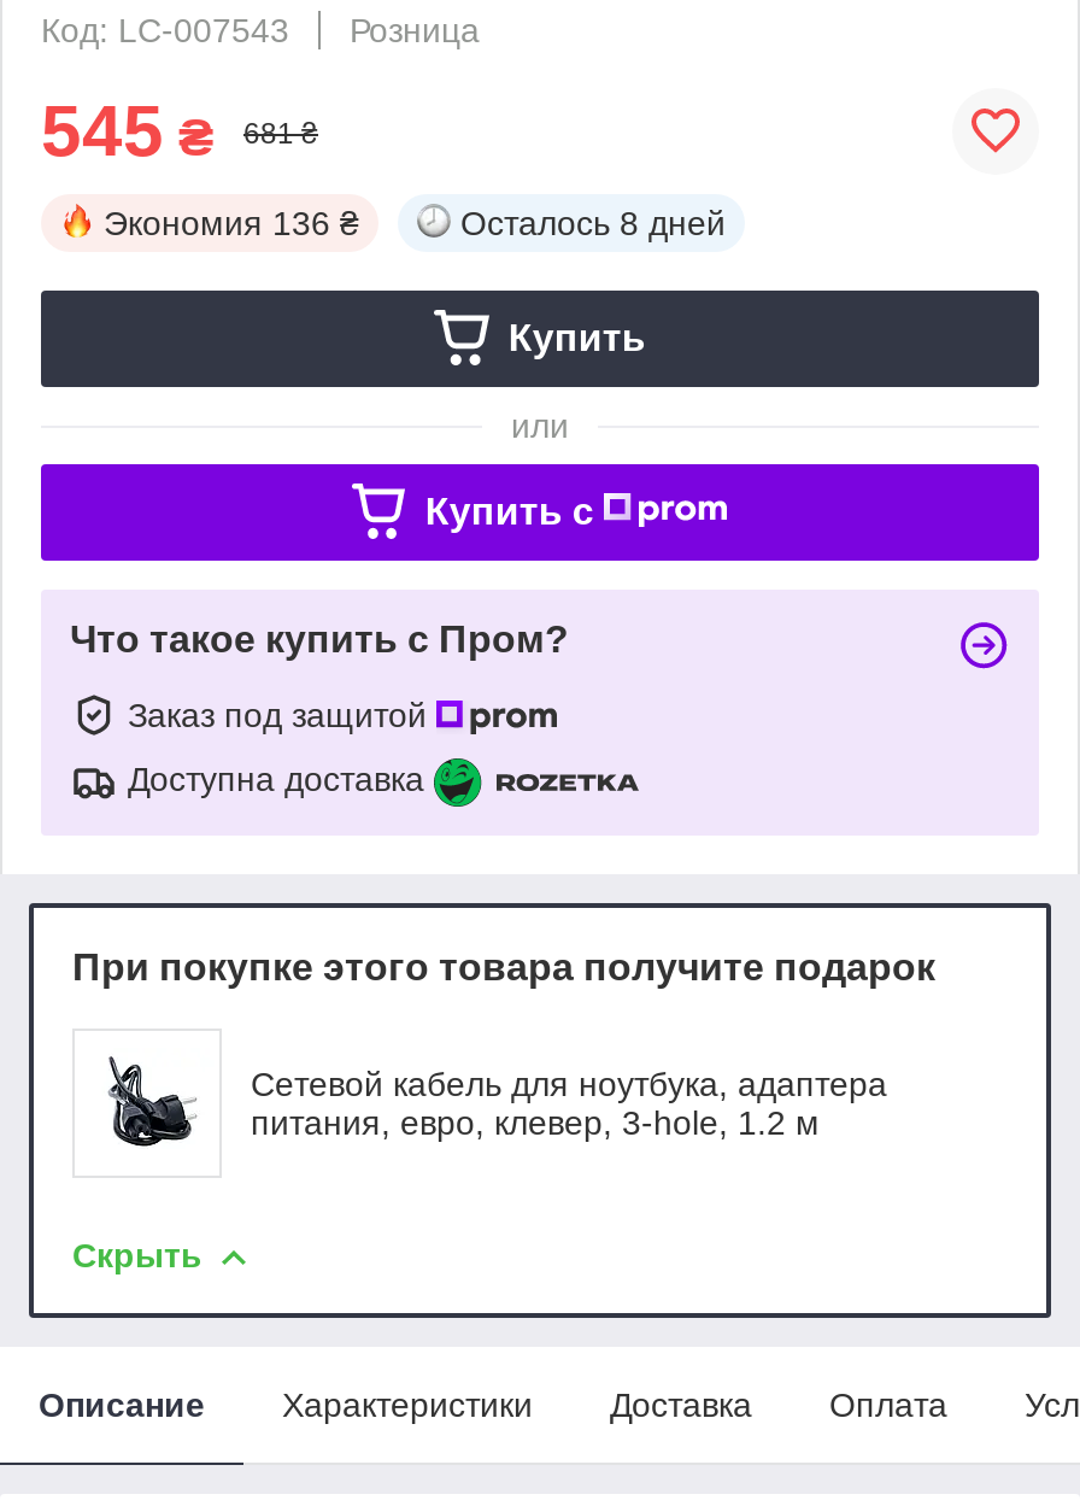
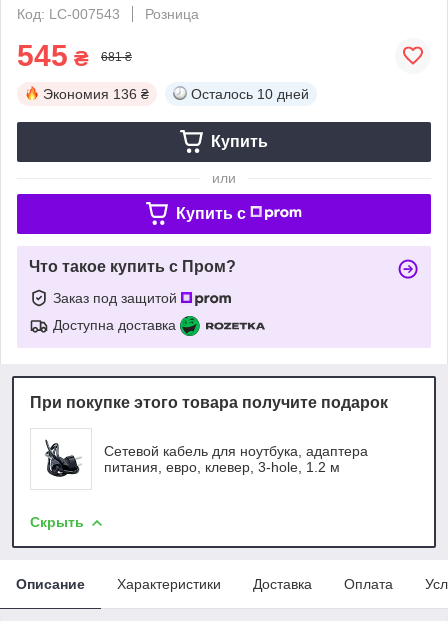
[460,203,726,242] Осталось 8 дней -> [191,86,309,102] Осталось 10 дней

